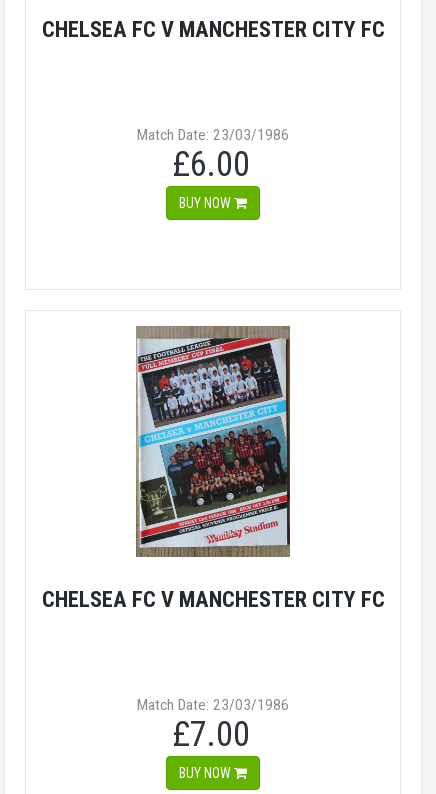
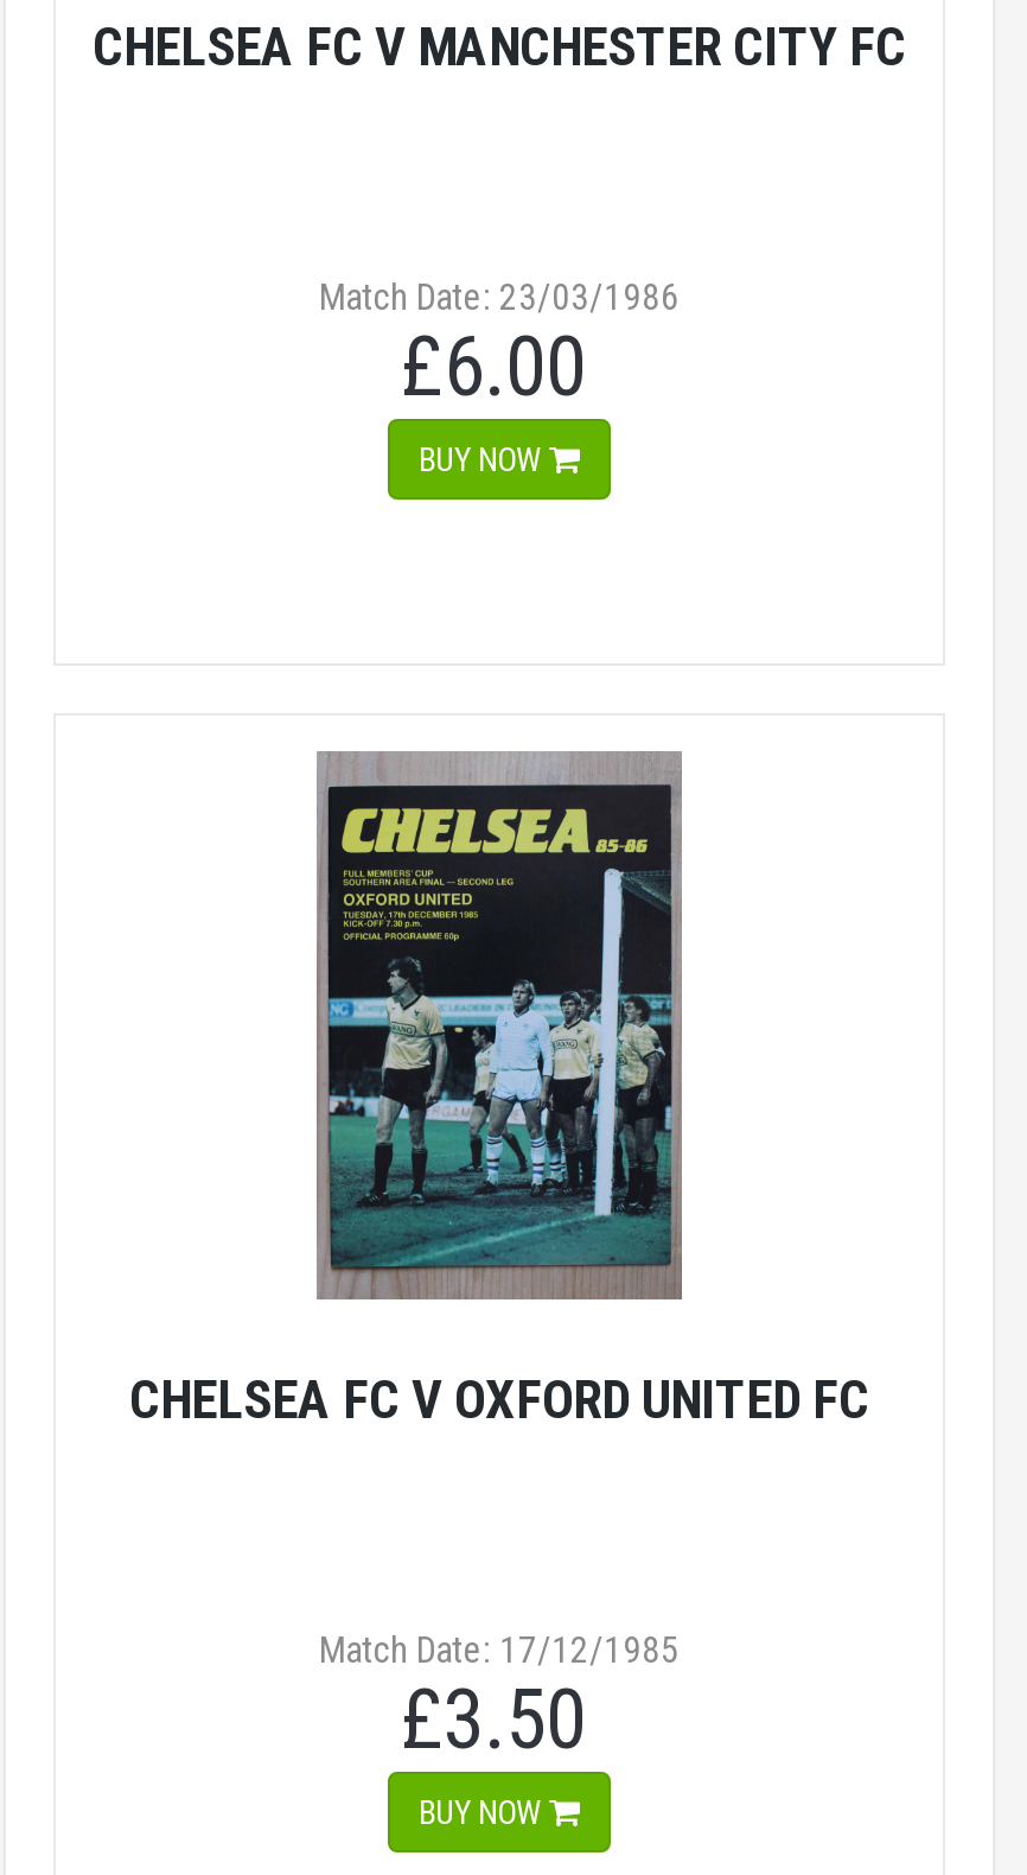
[41,326,384,612] [image] | CHELSEA FC V MANCHESTER CITY FC -> [129,751,869,1430] [image] | CHELSEA FC V OXFORD UNITED FC
[137,696,289,714] Match Date: 23/03/1986 -> [319,1629,680,1672] Match Date: 17/12/1985
[171,714,249,755] £7.00 -> [401,1672,586,1769] £3.50

